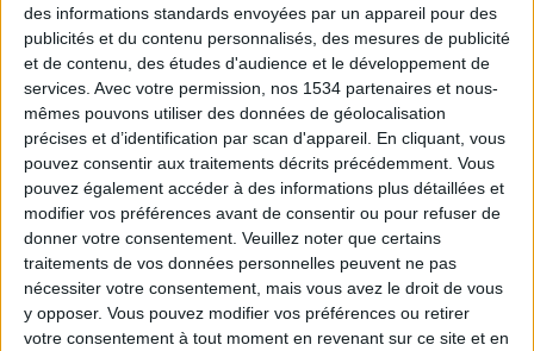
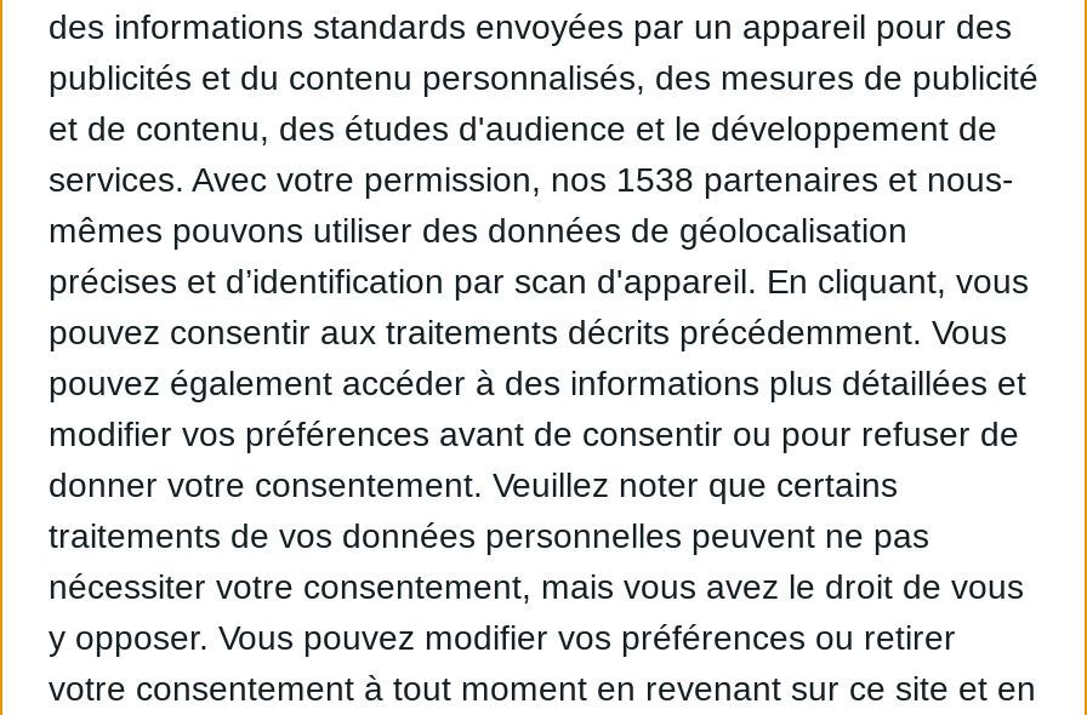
[24,78,498,97] services. Avec votre permission, nos 1534 partenaires et nous- -> [49,160,1014,199] services. Avec votre permission, nos 1538 partenaires et nous-

